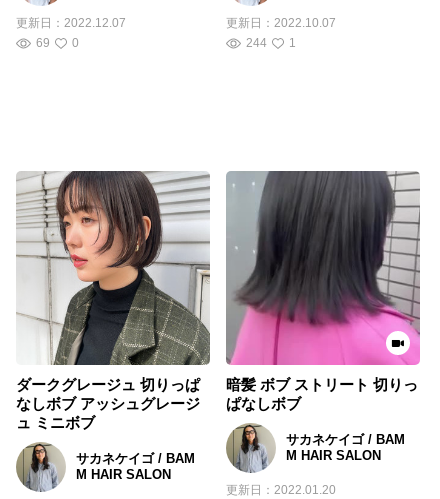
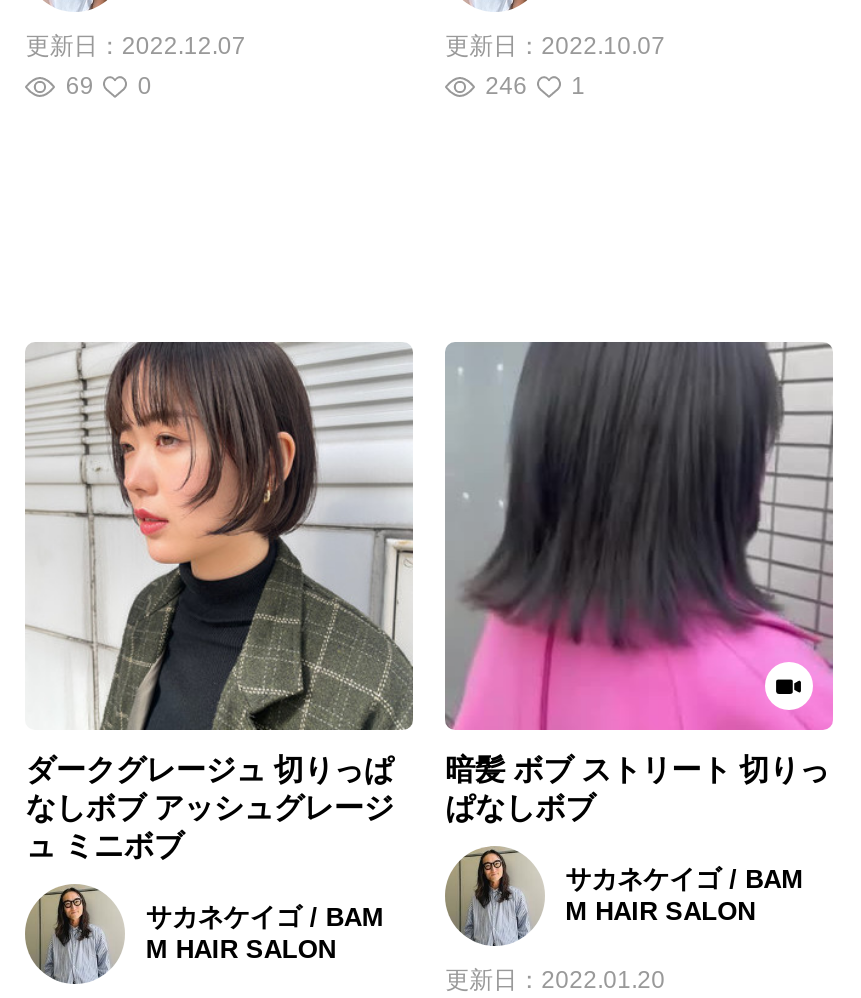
[246,36,296,50] 244 1 -> [485,72,585,100] 246 1

